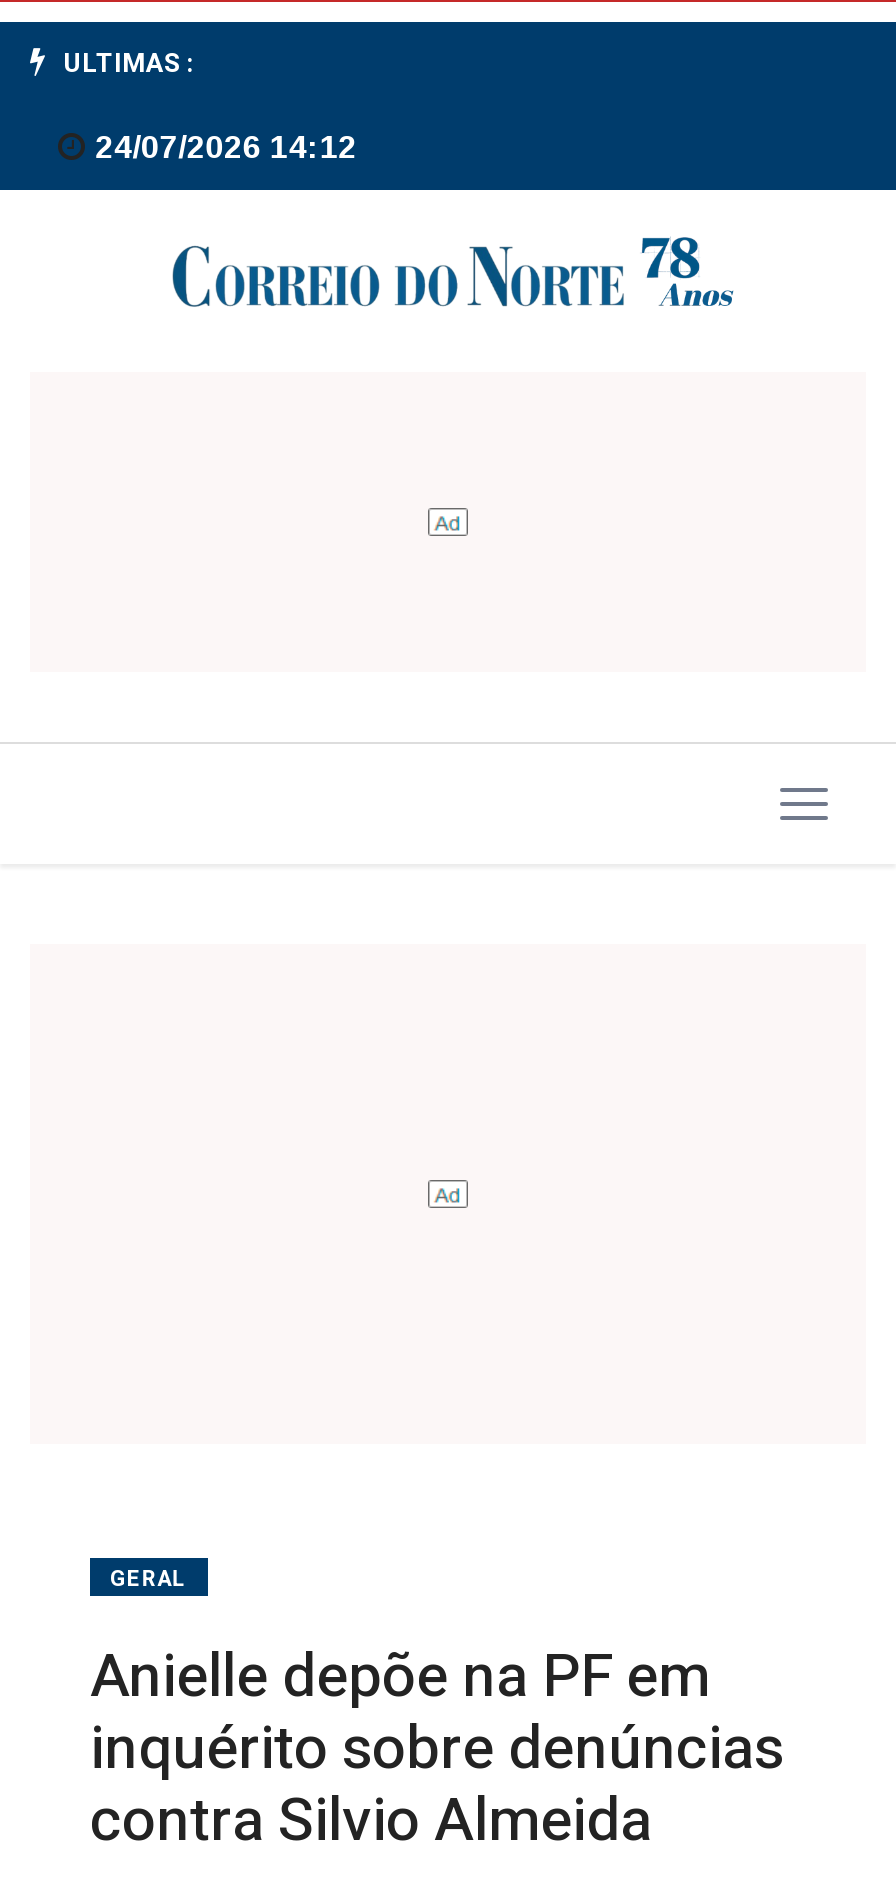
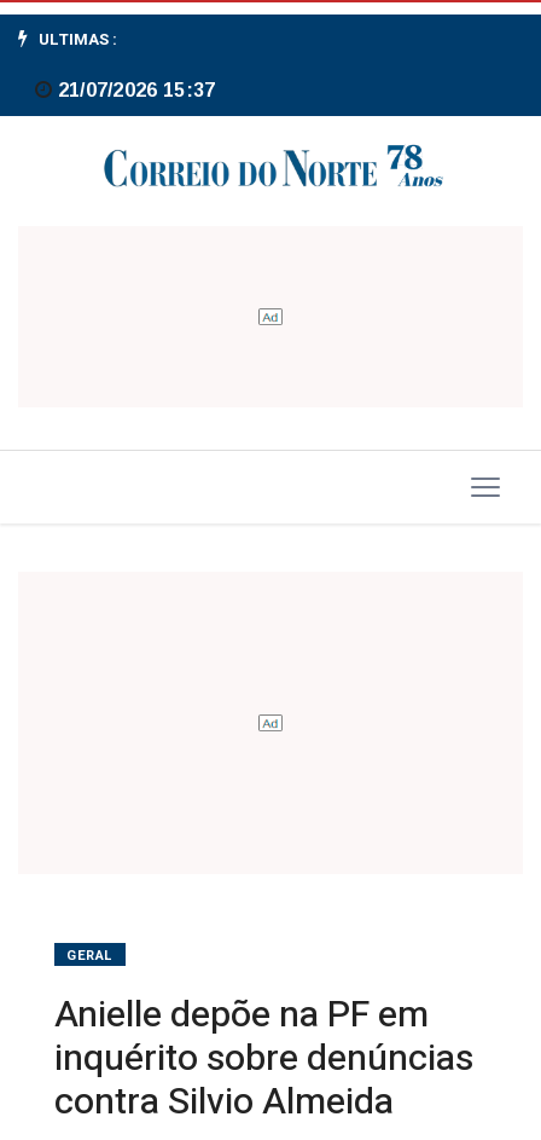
[87,130,357,164] 24/07/2026 14:12 -> [52,80,215,100] 21/07/2026 15:37

